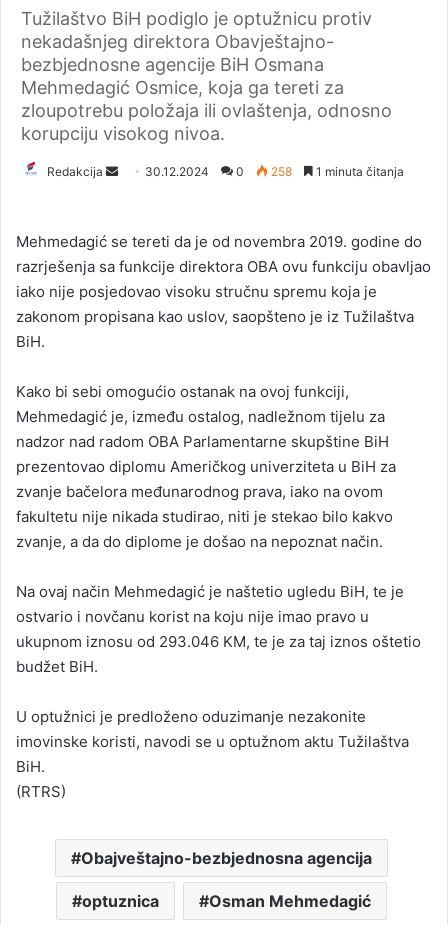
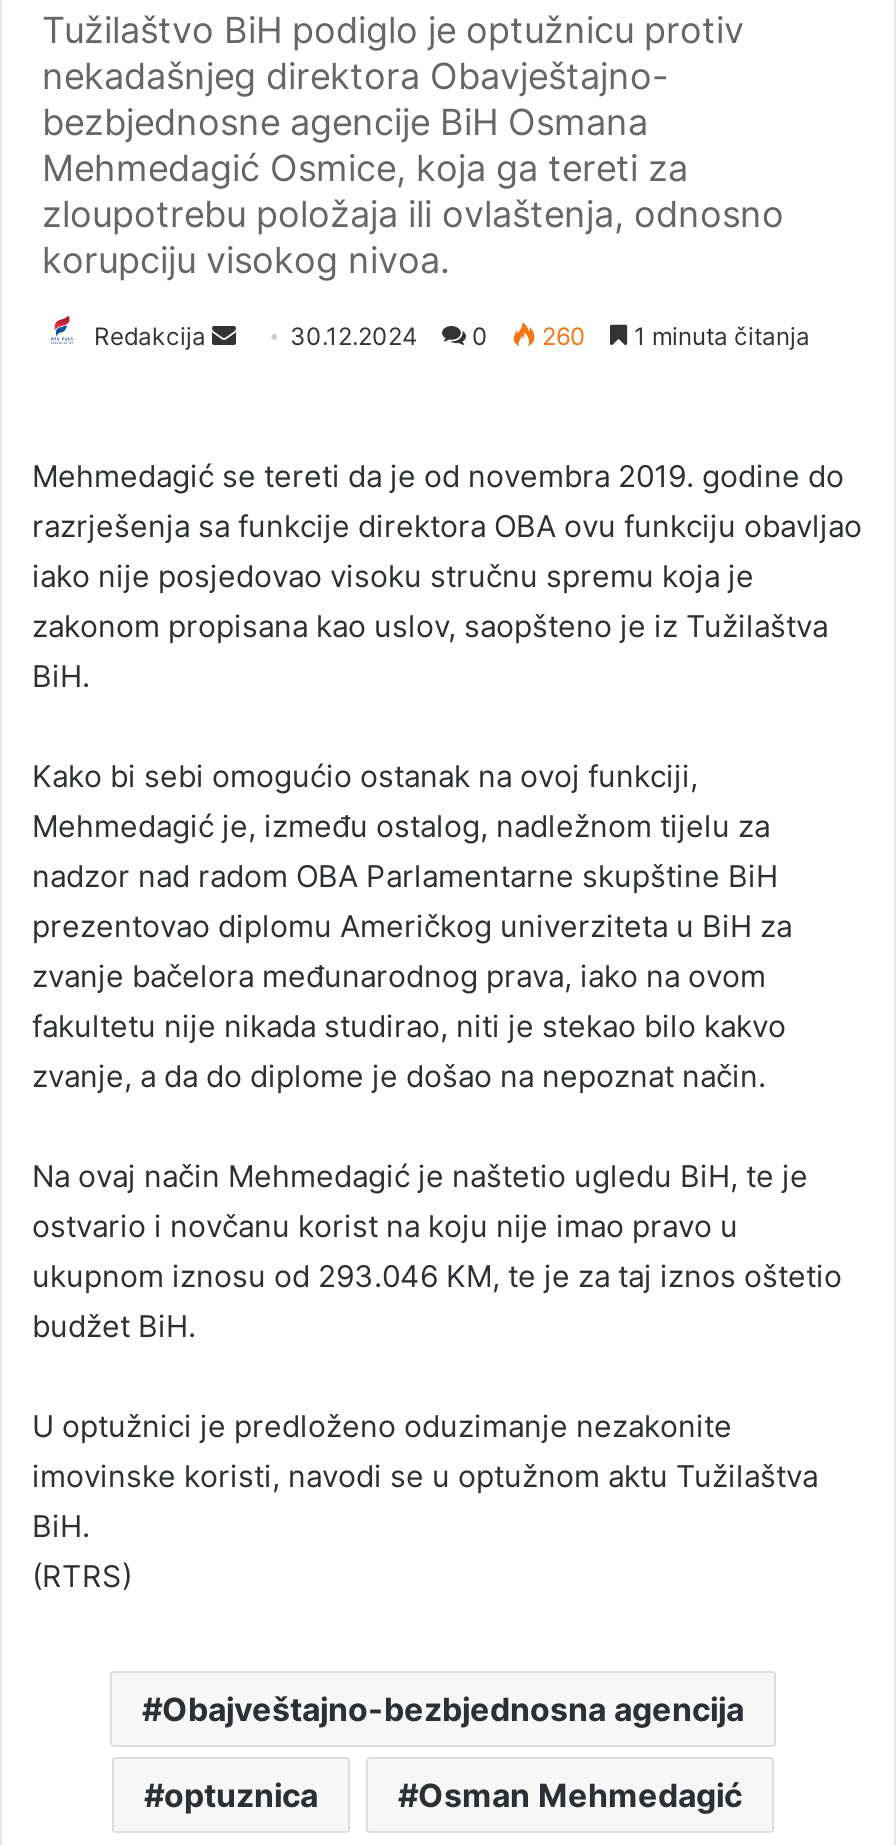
[268,164,292,179] 258 -> [536,320,586,350] 260

